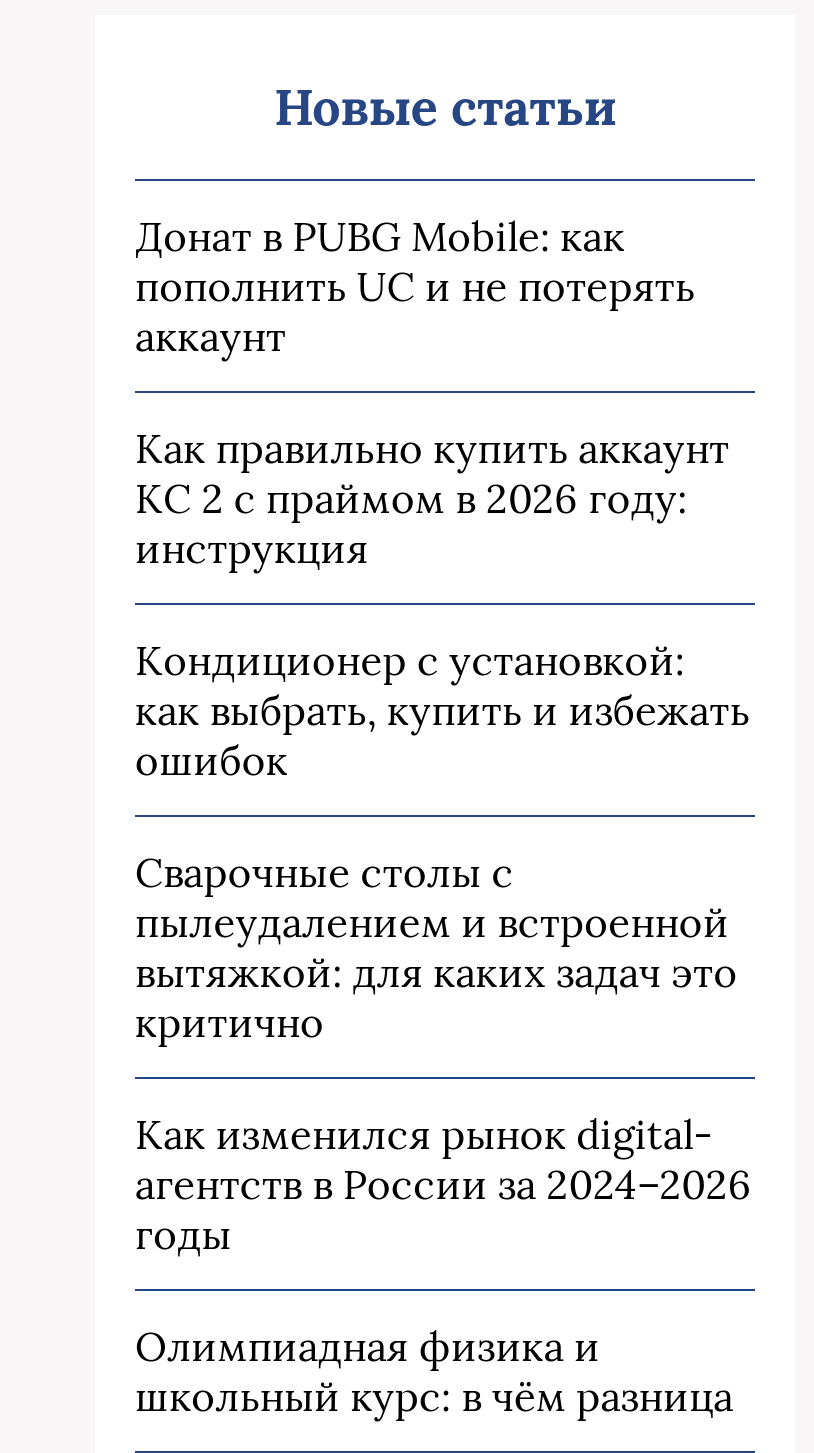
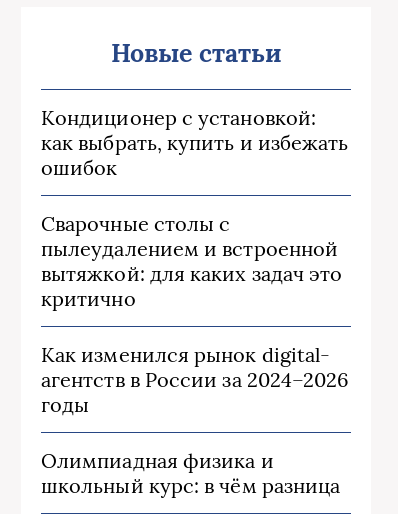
[135,210,729,572] Донат в PUBG Mobile: как | пополнить UC и не потерять | аккаунт | Как правильно купить аккаунт | КС 2 с праймом в 2026 году: | инструкция -> none

